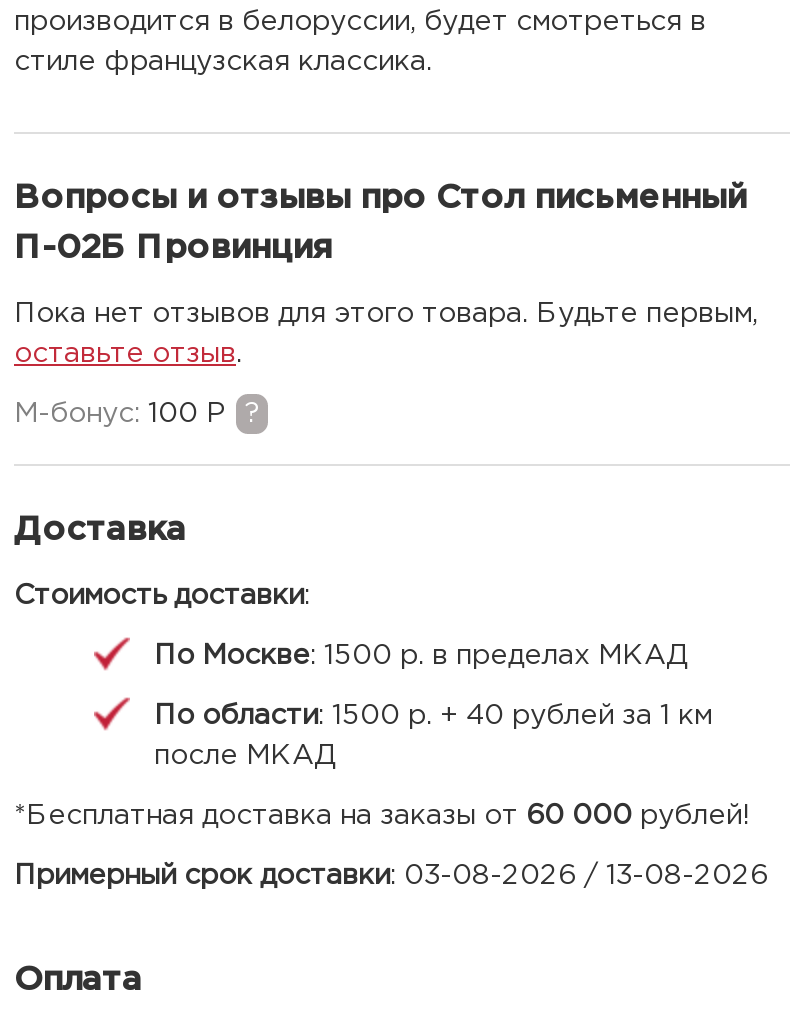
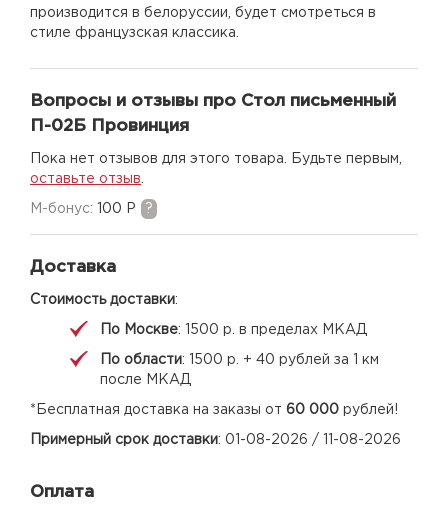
[14,863,768,887] Примерный срок доставки: 03-08-2026 / 13-08-2026 -> [30,433,401,445] Примерный срок доставки: 01-08-2026 / 11-08-2026

